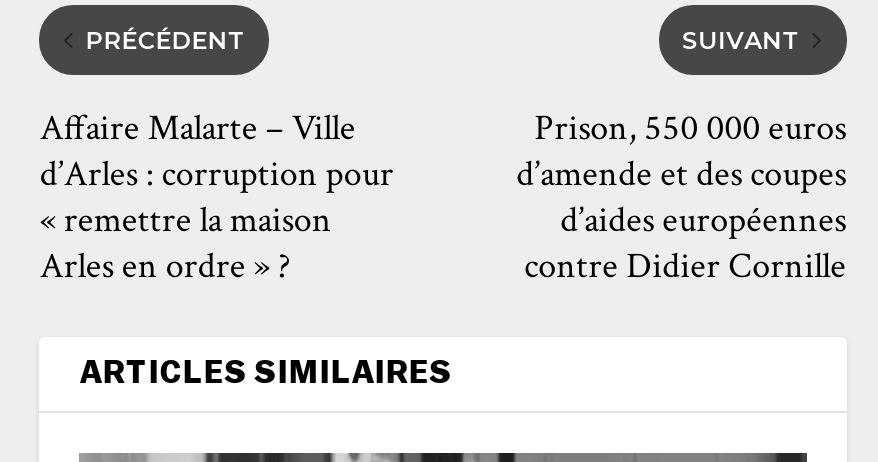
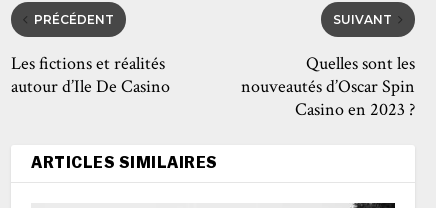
[40,104,394,288] Affaire Malarte – Ville | d’Arles : corruption pour | « remettre la maison | Arles en ordre » ? -> [11,52,170,98] Les fictions et réalités | autour d’Ile De Casino
[516,104,846,288] Prison, 550 000 euros | d’amende et des coupes | d’aides européennes | contre Didier Cornille -> [241,52,415,121] Quelles sont les | nouveautés d’Oscar Spin | Casino en 2023 ?

